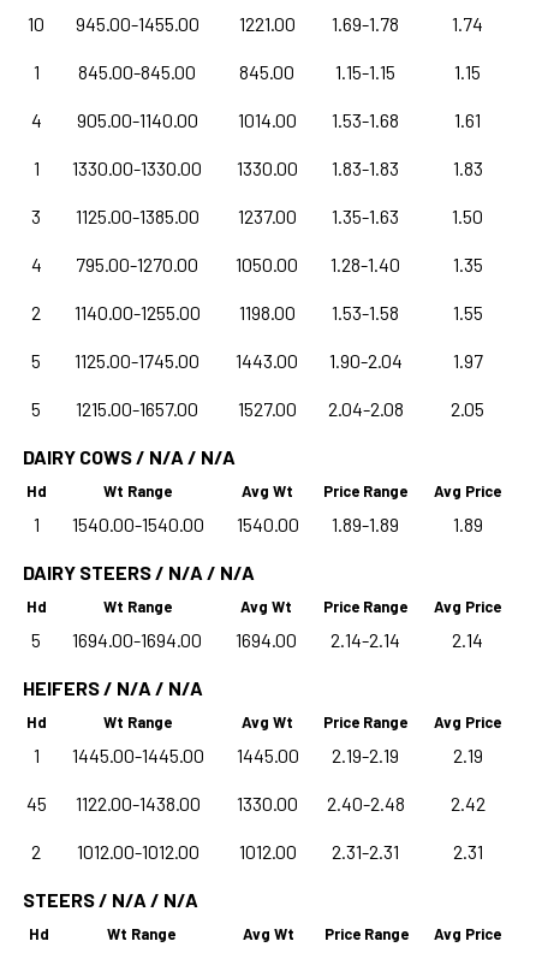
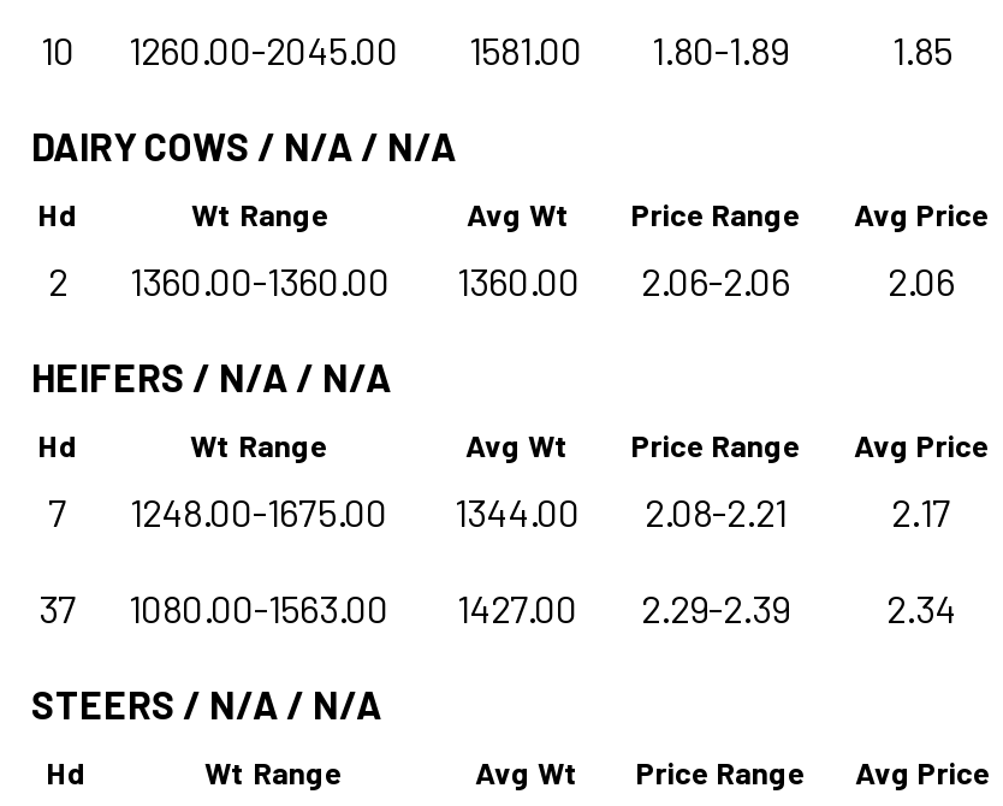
[31,12,484,420] 945.00-1455.00 | 1221.00 | 1.69-1.78 | 1.74 | 1 | 845.00-845.00 | 845.00 | 1.15-1.15 | 1.15 | 4 | 905.00-1140.00 | 1014.00 | 1.53-1.68 | 1.61 | 1 | 1330.00-1330.00 | 1330.00 | 1.83-1.83 | 1.83 | 3 | 1125.00-1385.00 | 1237.00 | 1.35-1.63 | 1.50 | 4 | 795.00-1270.00 | 1050.00 | 1.28-1.40 | 1.35 | 2 | 1140.00-1255.00 | 1198.00 | 1.53-1.58 | 1.55 | 5 | 1125.00-1745.00 | 1443.00 | 1.90-2.04 | 1.97 | 5 | 1215.00-1657.00 | 1527.00 | 2.04-2.08 | 2.05 -> [129,26,952,72] 1260.00-2045.00 | 1581.00 | 1.80-1.89 | 1.85
[23,513,501,651] 1 | 1540.00-1540.00 | 1540.00 | 1.89-1.89 | 1.89 | DAIRY STEERS / N/A / N/A | Hd | Wt Range | Avg Wt | Price Range | Avg Price | 5 | 1694.00-1694.00 | 1694.00 | 2.14-2.14 | 2.14 -> [48,257,955,303] 2 | 1360.00-1360.00 | 1360.00 | 2.06-2.06 | 2.06
[26,744,485,863] 1 | 1445.00-1445.00 | 1445.00 | 2.19-2.19 | 2.19 | 45 | 1122.00-1438.00 | 1330.00 | 2.40-2.48 | 2.42 | 2 | 1012.00-1012.00 | 1012.00 | 2.31-2.31 | 2.31 -> [38,488,956,630] 7 | 1248.00-1675.00 | 1344.00 | 2.08-2.21 | 2.17 | 37 | 1080.00-1563.00 | 1427.00 | 2.29-2.39 | 2.34

